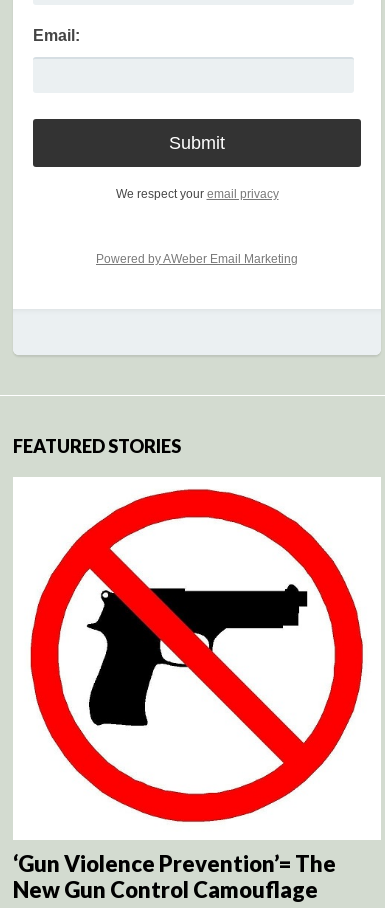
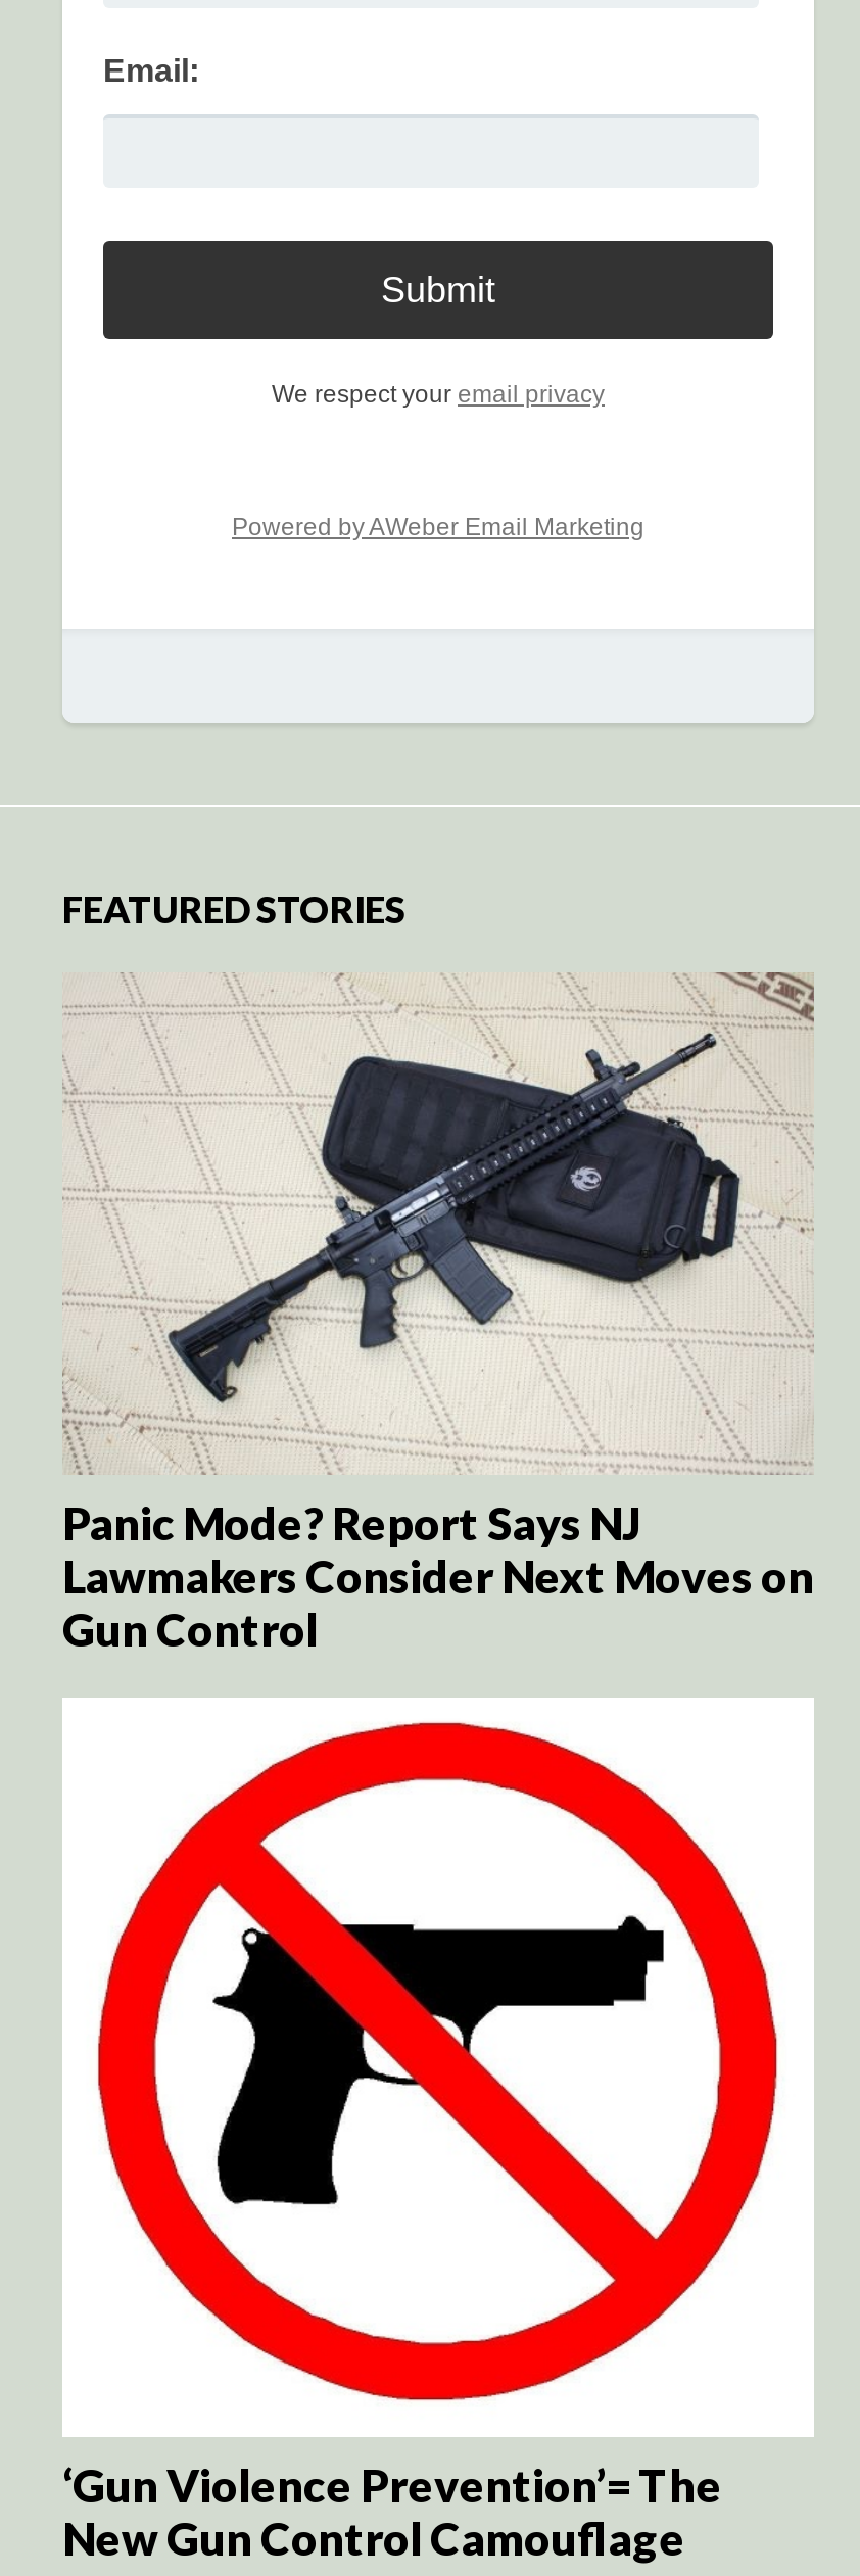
none -> [62,970,816,1656] [image] | Panic Mode? Report Says NJ | Lawmakers Consider Next Moves on | Gun Control

